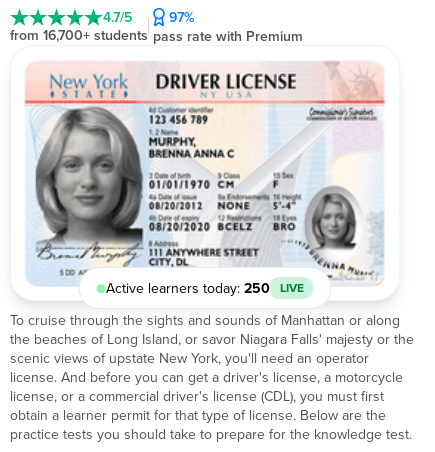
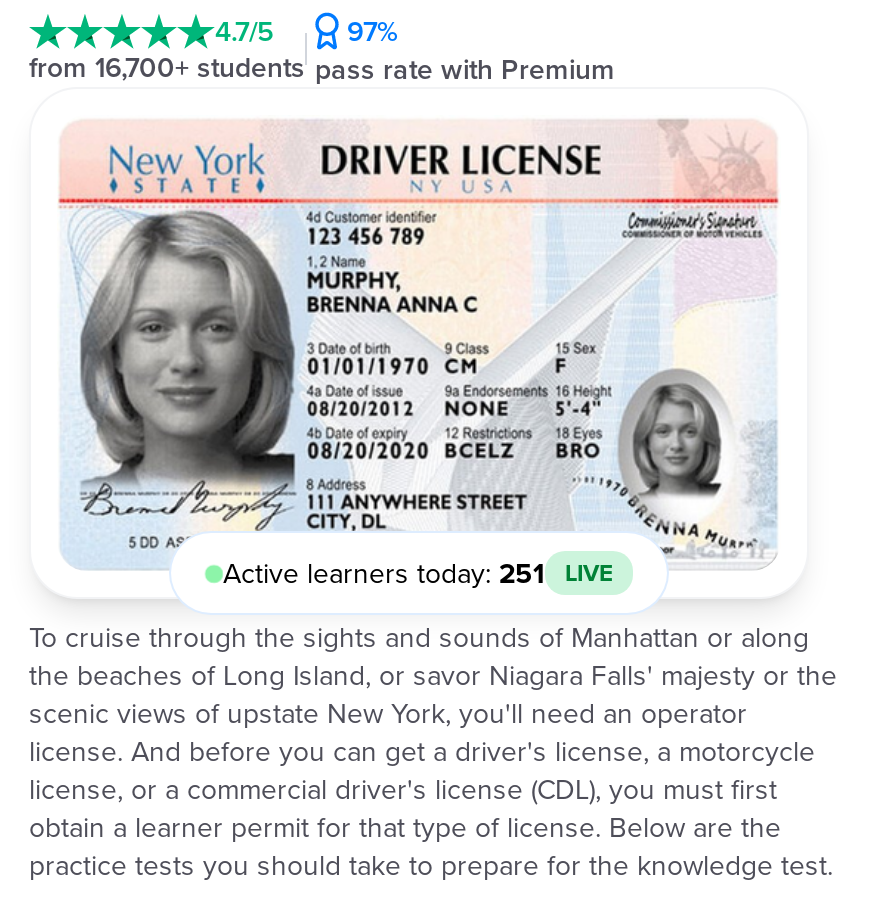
[105,278,303,298] Active learners today: 250 LIVE -> [223,553,613,593] Active learners today: 251 LIVE

